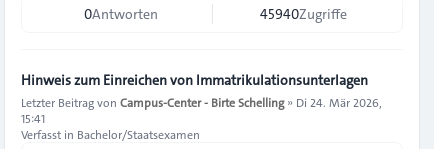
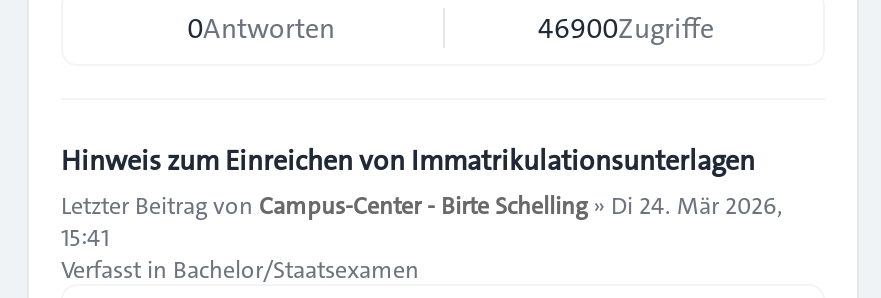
[260,4,347,24] 45940Zugriffe -> [538,8,714,48] 46900Zugriffe

